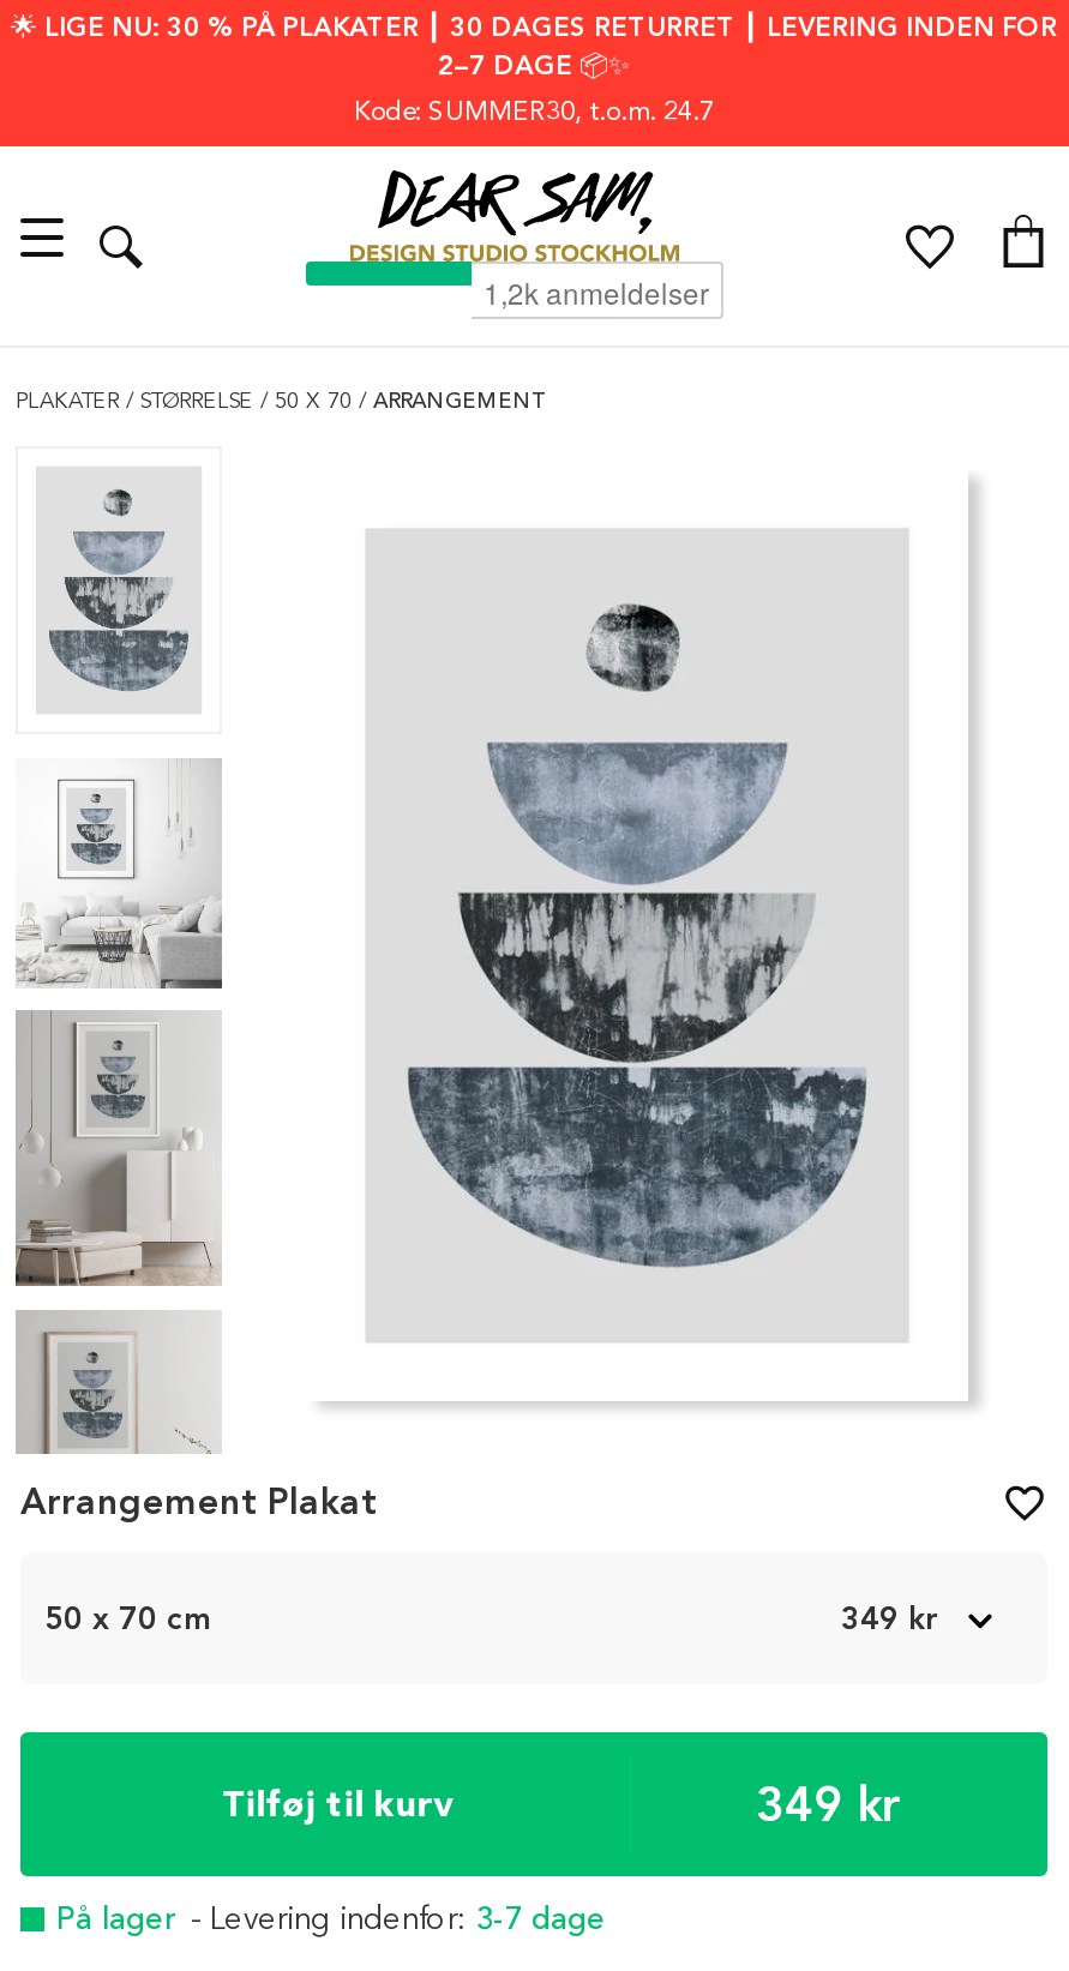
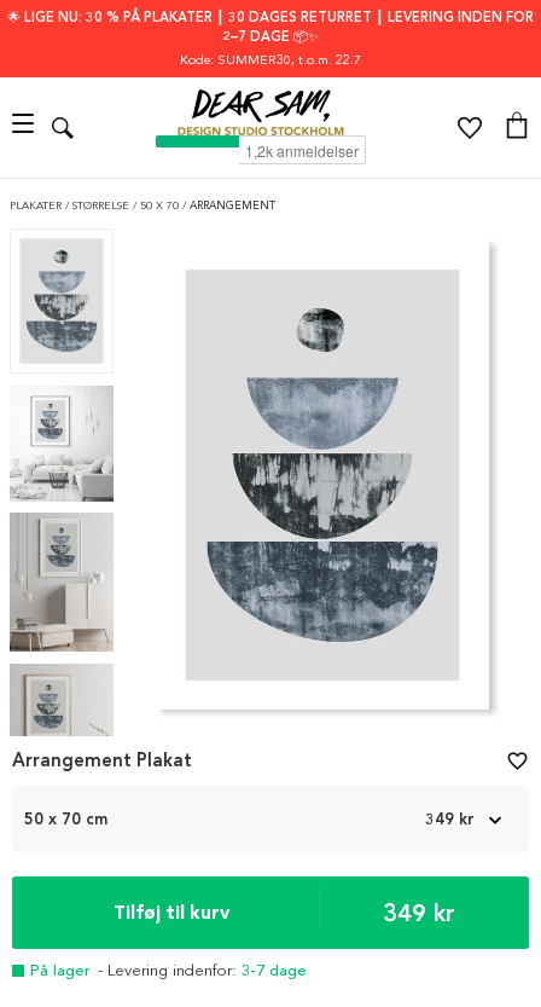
[354,94,714,127] Kode: SUMMER30, t.o.m. 24.7 -> [180,51,361,68] Kode: SUMMER30, t.o.m. 22.7

